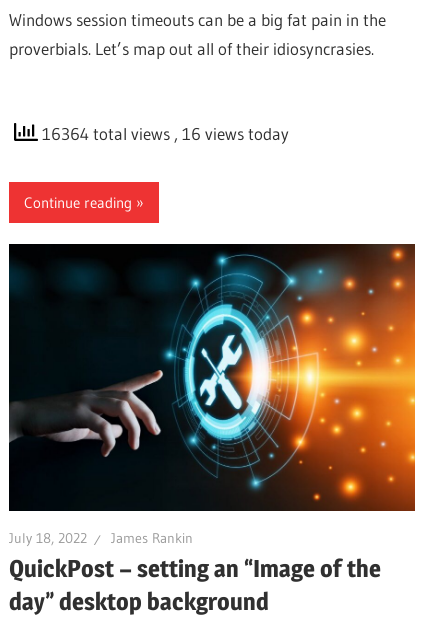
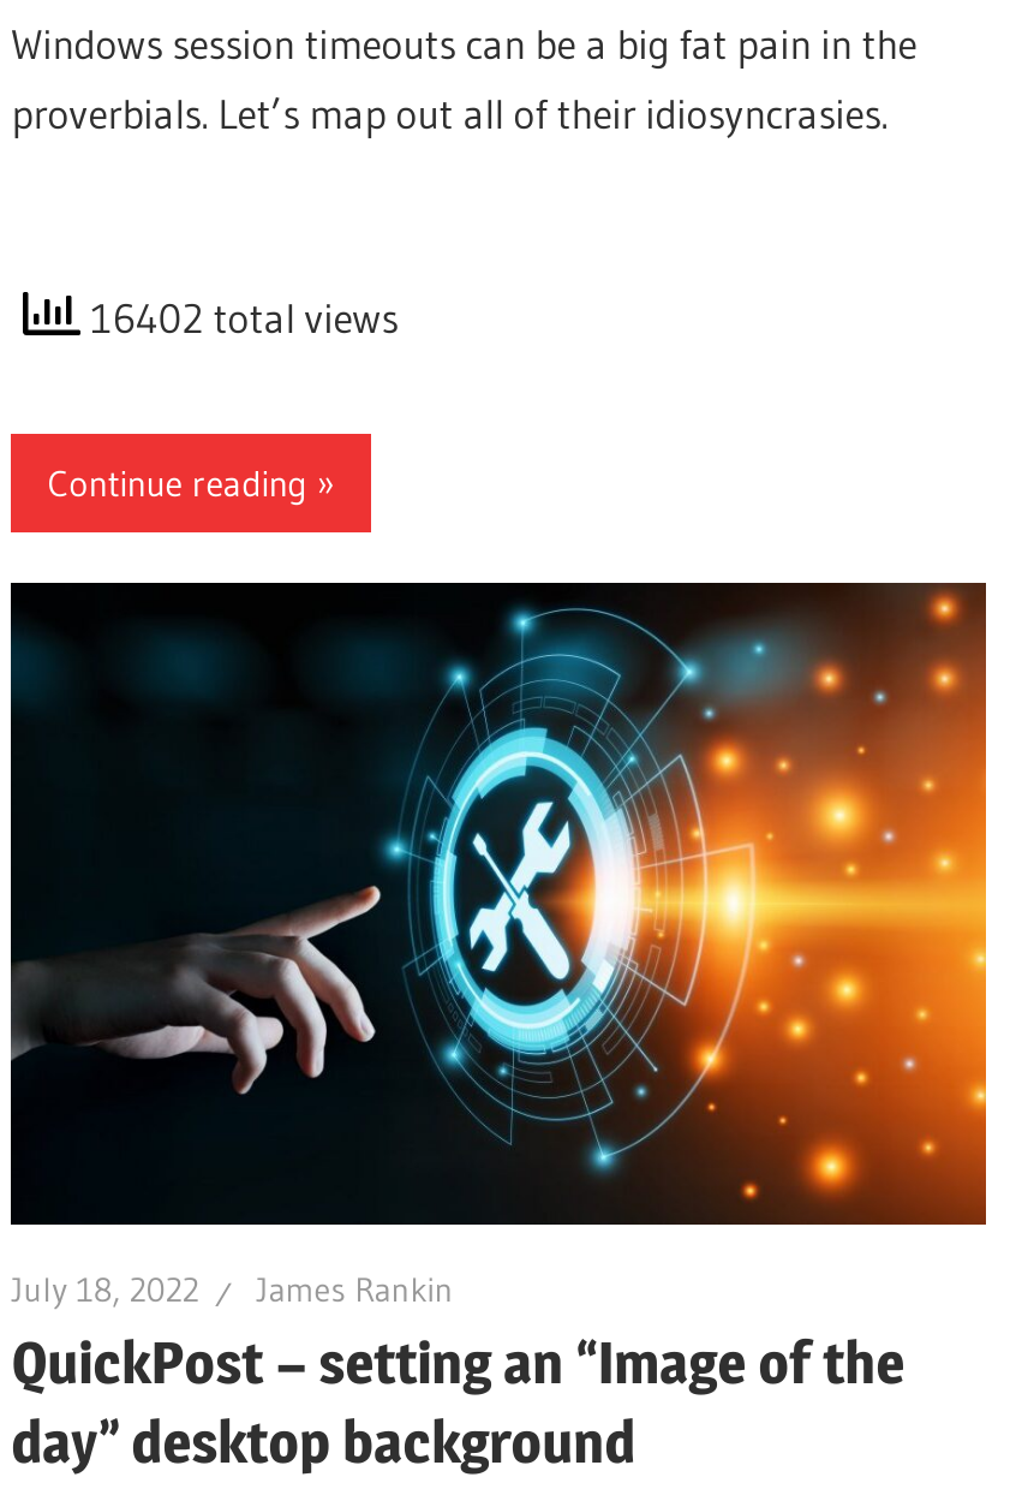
[38,123,289,144] 16364 total views, 16 views today -> [81,292,398,342] 16402 total views

